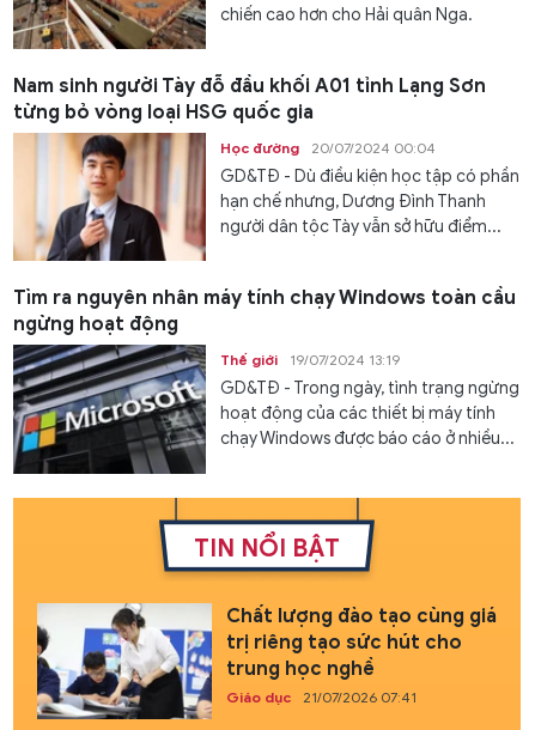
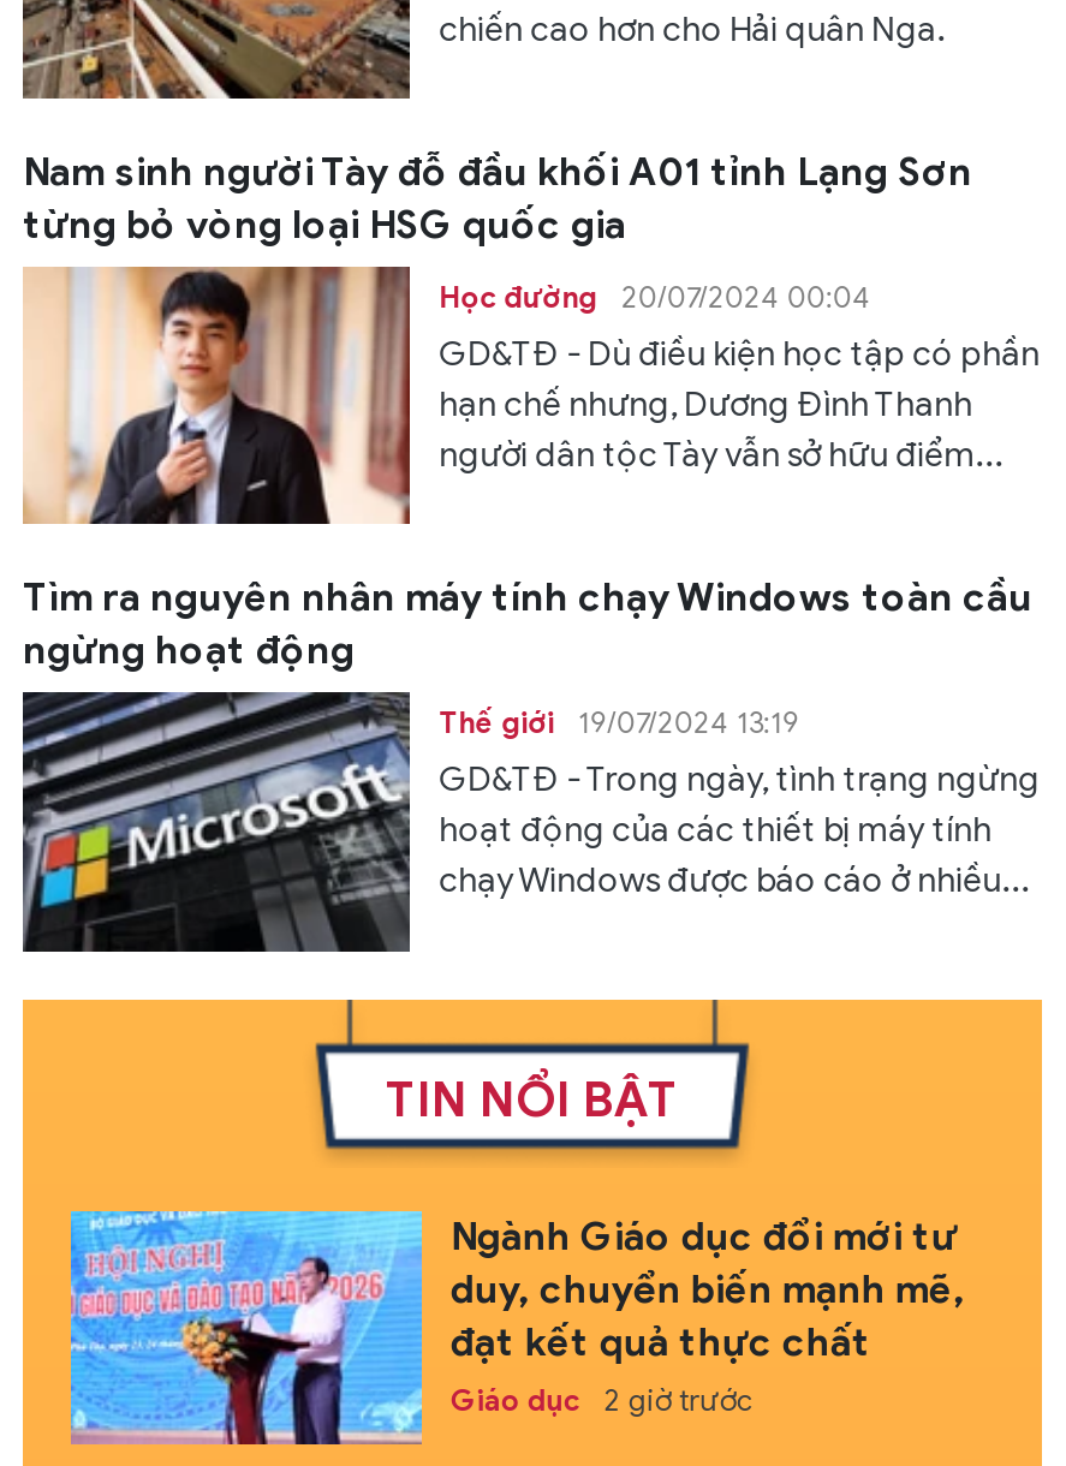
[36,602,497,720] [image] | Chất lượng đào tạo cùng giá | trị riêng tạo sức hút cho | trung học nghề -> [69,1209,965,1447] [image] | Ngành Giáo dục đổi mới tư | duy, chuyển biến mạnh mẽ, | đạt kết quả thực chất
[226,688,416,706] Giáo dục 21/07/2026 07:41 -> [450,1381,753,1417] Giáo dục 2 giờ trước

